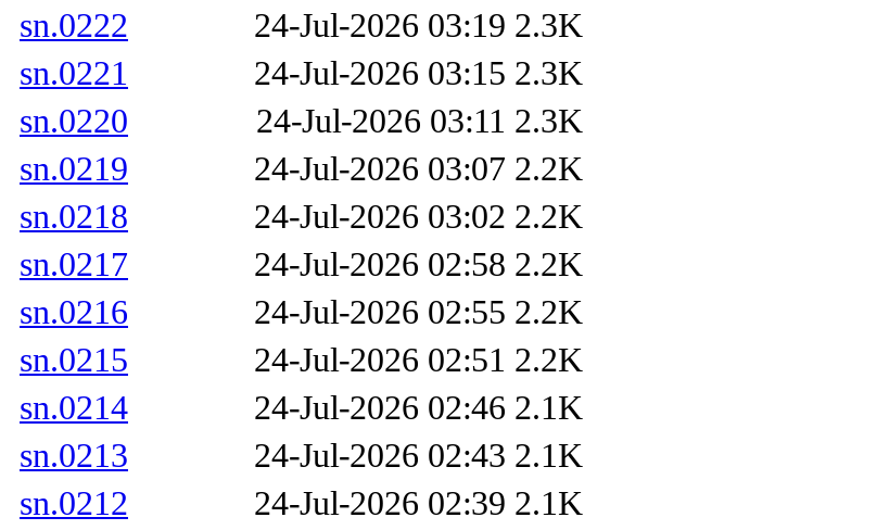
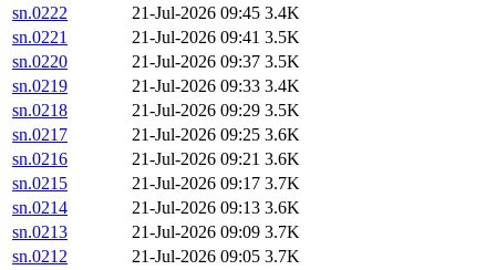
[254,7,584,44] 24-Jul-2026 03:19 2.3K -> [132,4,300,23] 21-Jul-2026 09:45 3.4K
[254,55,584,92] 24-Jul-2026 03:15 2.3K -> [132,28,300,47] 21-Jul-2026 09:41 3.5K
[256,103,584,140] 24-Jul-2026 03:11 2.3K -> [132,52,300,71] 21-Jul-2026 09:37 3.5K
[254,151,584,188] 24-Jul-2026 03:07 2.2K -> [132,77,300,96] 21-Jul-2026 09:33 3.4K
[254,199,584,235] 24-Jul-2026 03:02 2.2K -> [132,101,300,120] 21-Jul-2026 09:29 3.5K
[254,246,584,283] 24-Jul-2026 02:58 2.2K -> [132,125,300,144] 21-Jul-2026 09:25 3.6K
[254,294,584,331] 24-Jul-2026 02:55 2.2K -> [132,150,300,169] 21-Jul-2026 09:21 3.6K
[254,342,584,379] 24-Jul-2026 02:51 2.2K -> [132,174,300,193] 21-Jul-2026 09:17 3.7K
[254,390,584,427] 24-Jul-2026 02:46 2.1K -> [132,199,300,217] 21-Jul-2026 09:13 3.6K
[254,437,584,474] 24-Jul-2026 02:43 2.1K -> [132,223,300,242] 21-Jul-2026 09:09 3.7K
[254,485,584,522] 24-Jul-2026 02:39 2.1K -> [132,247,300,266] 21-Jul-2026 09:05 3.7K

